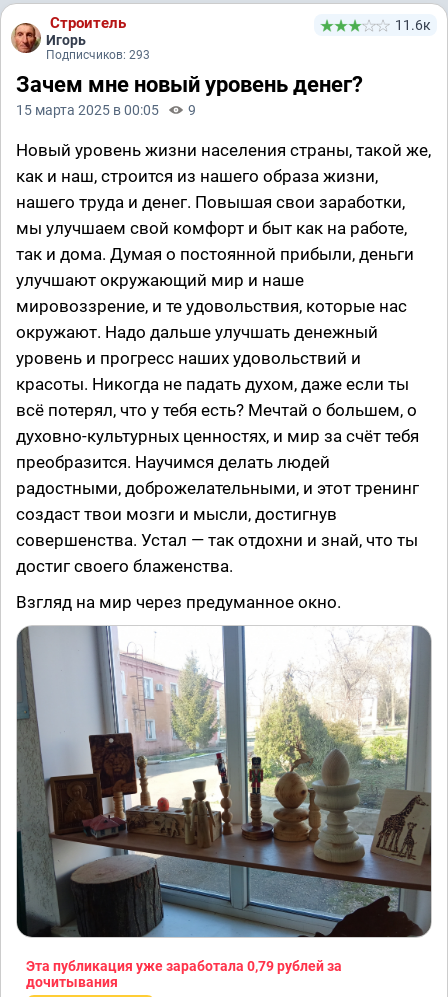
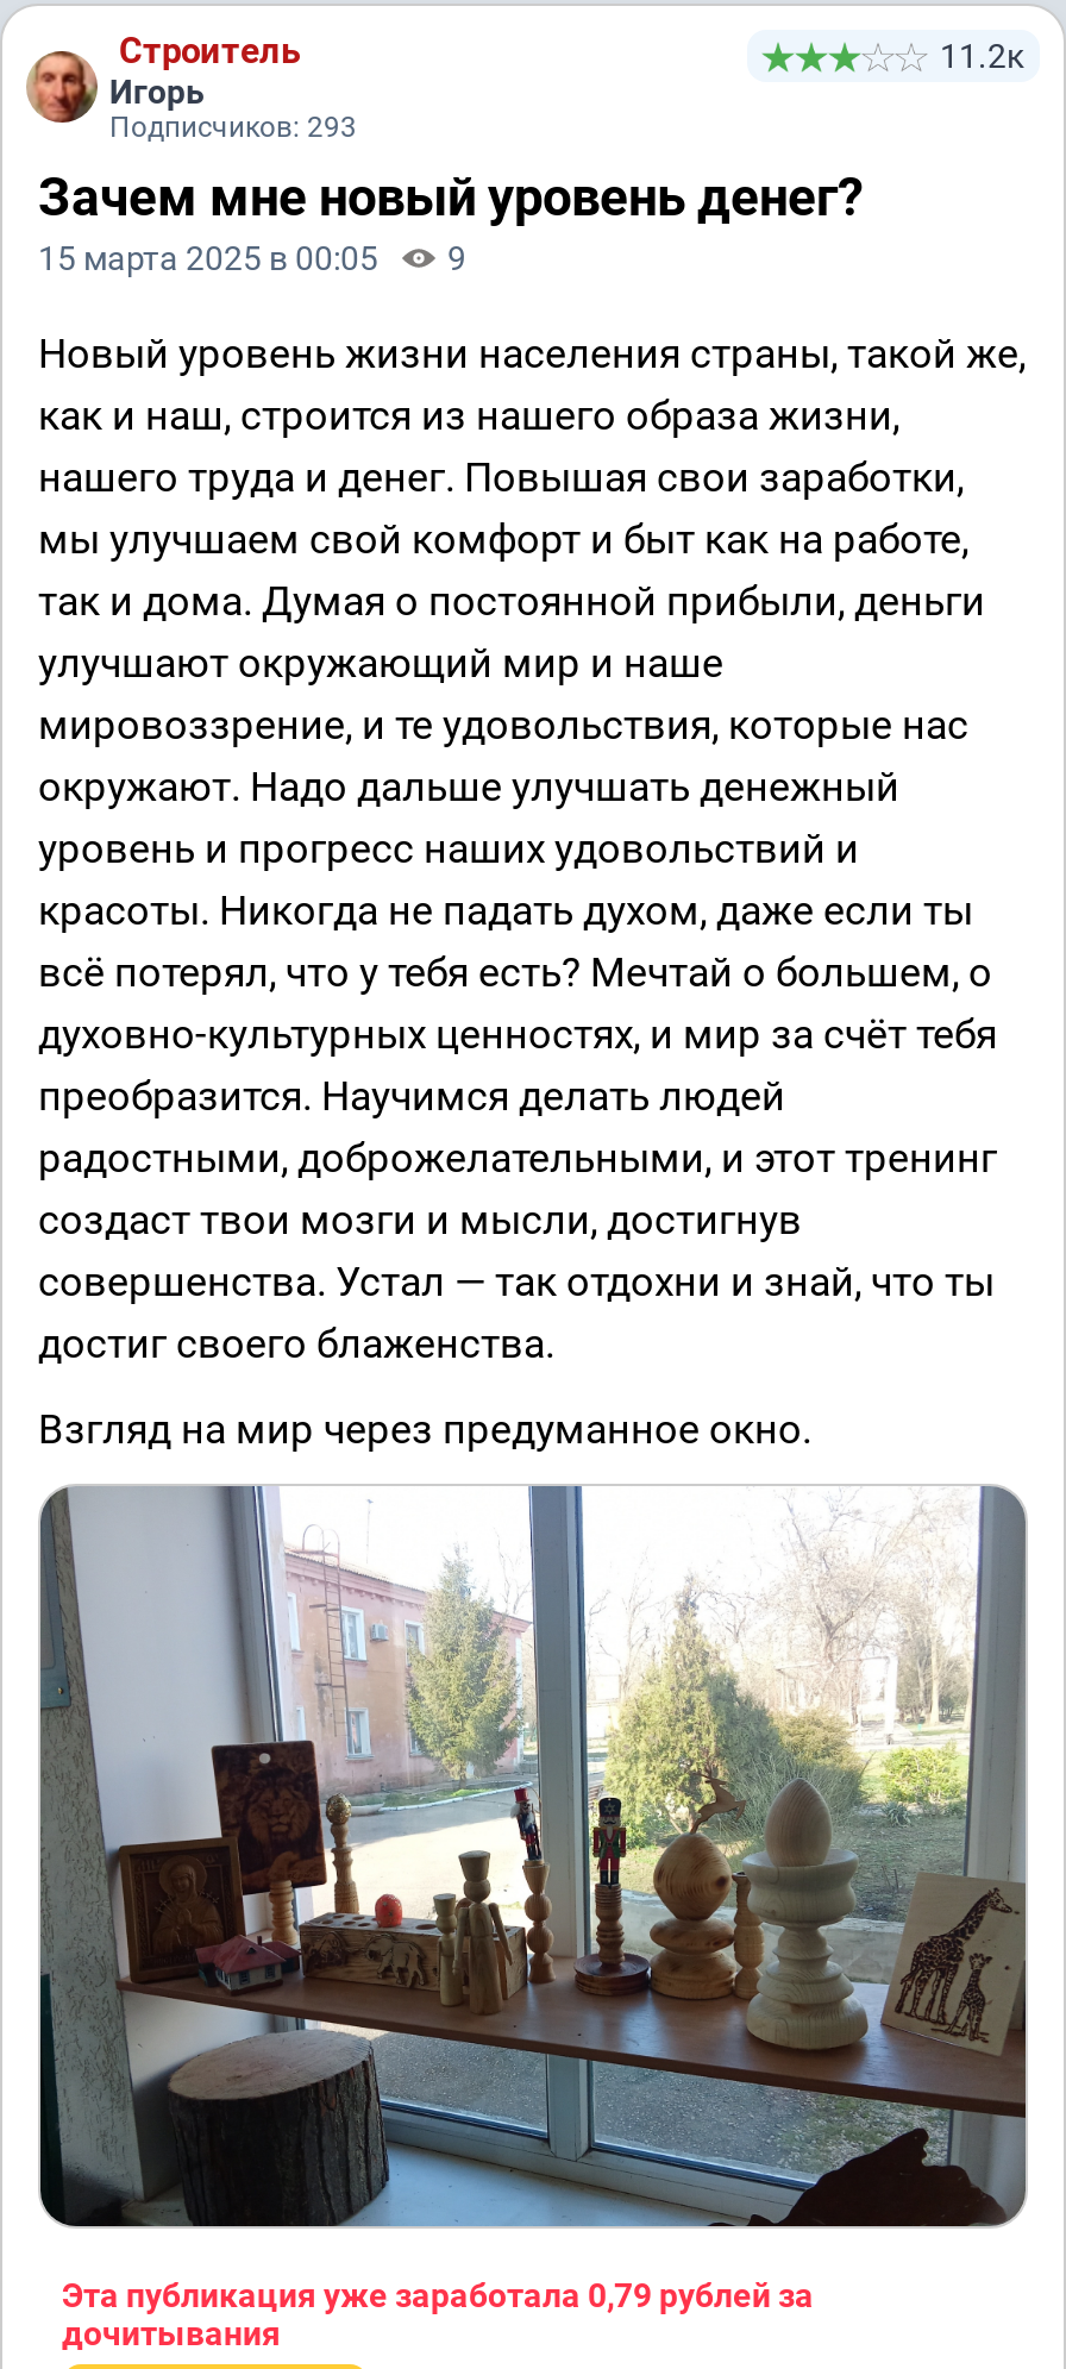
[395,17,431,33] 11.6к -> [940,37,1026,75] 11.2к

